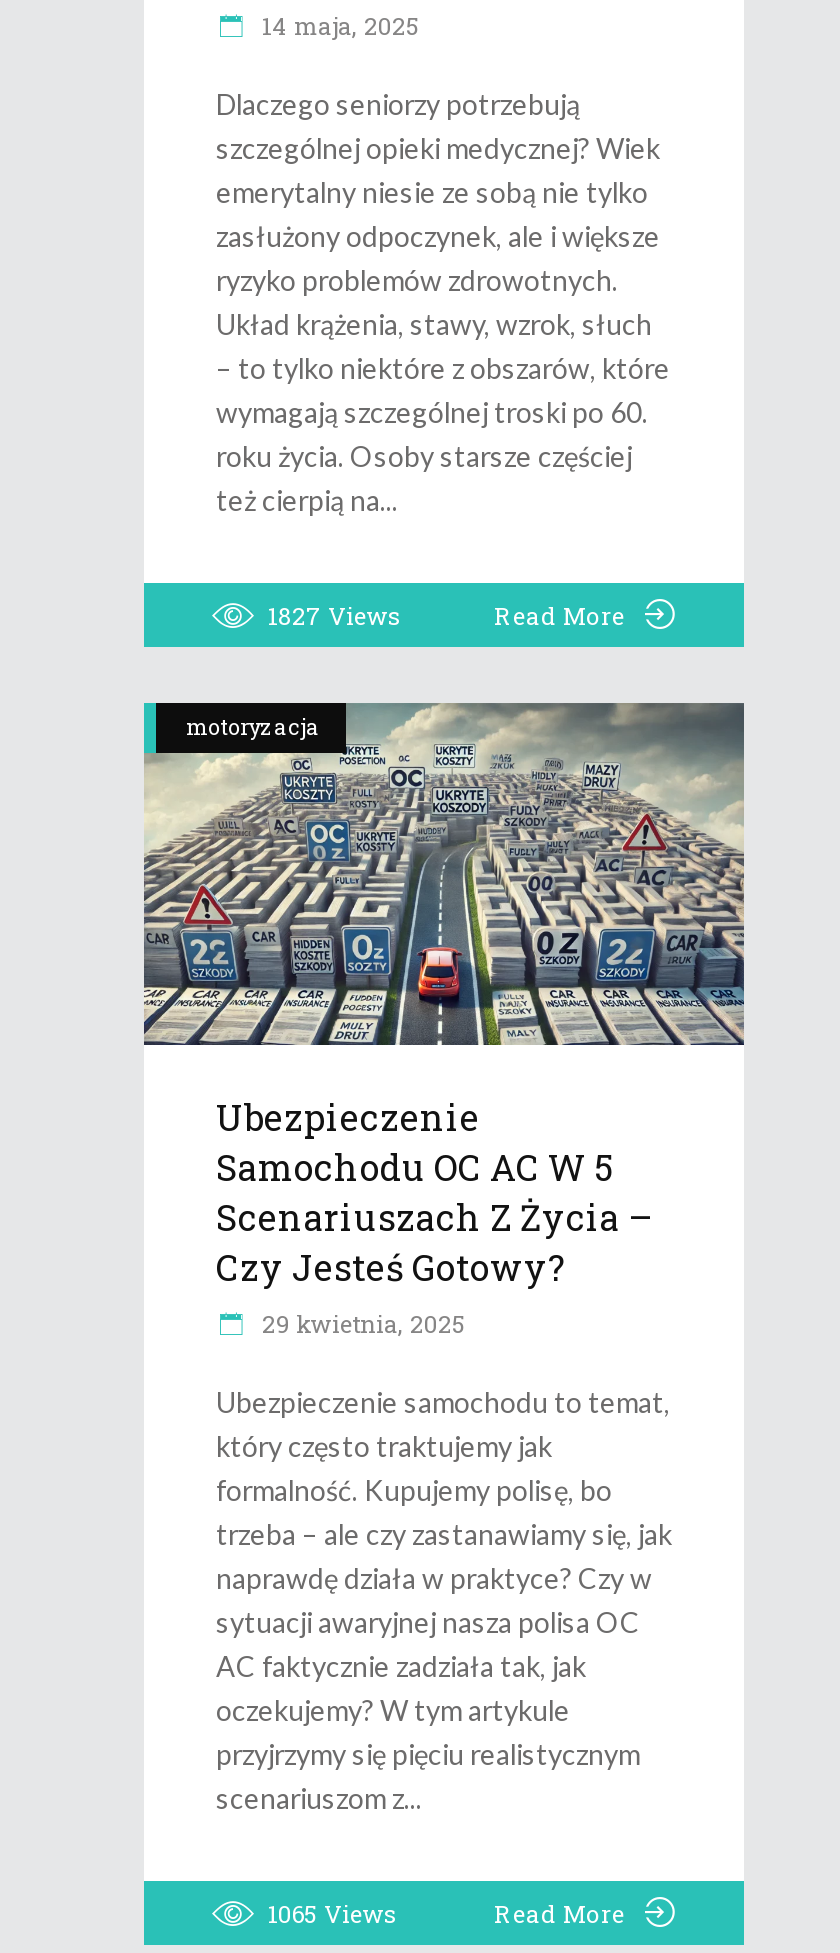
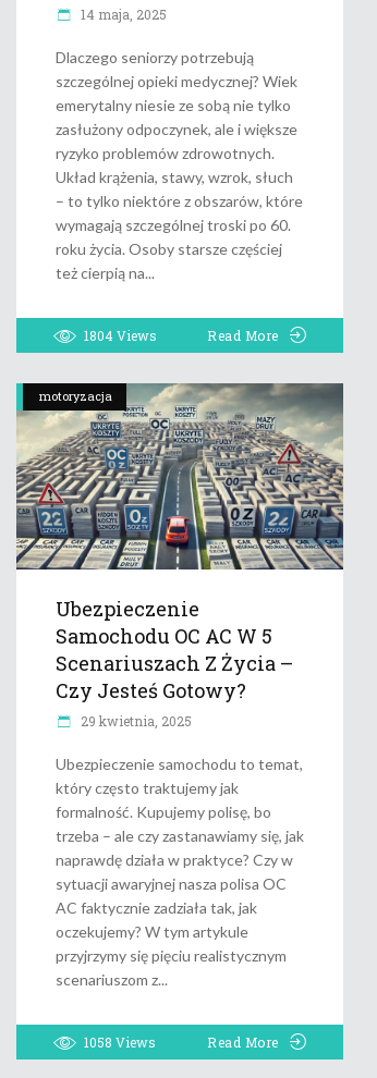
[268,599,402,631] 1827 Views -> [84,327,157,344] 1804 Views
[268,1898,398,1930] 1065 Views -> [84,1034,156,1051] 1058 Views

